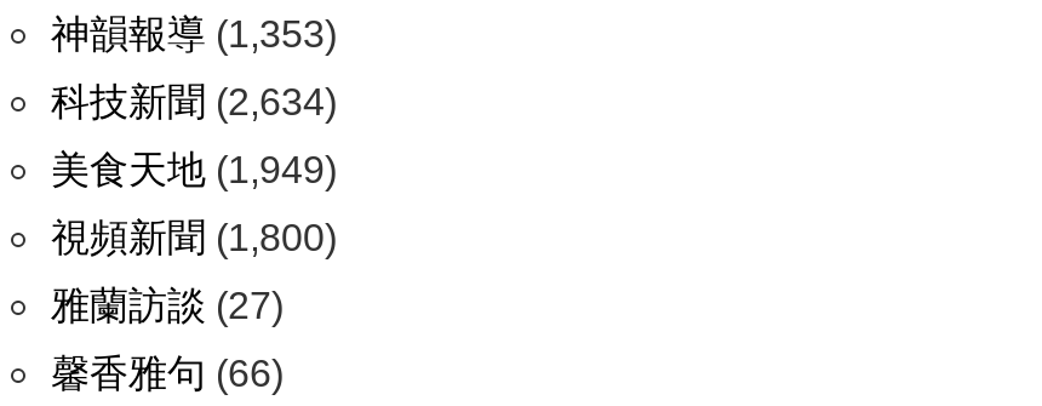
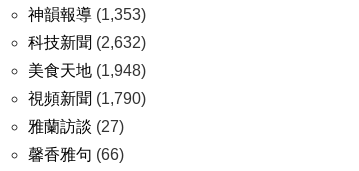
[51,81,337,122] 科技新聞(2,634) -> [28,34,146,51] 科技新聞(2,632)
[51,149,337,190] 美食天地(1,949) -> [28,62,146,79] 美食天地(1,948)
[51,217,337,258] 視頻新聞(1,800) -> [28,90,146,107] 視頻新聞(1,790)

